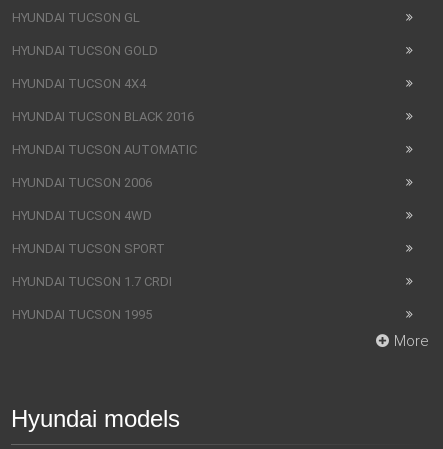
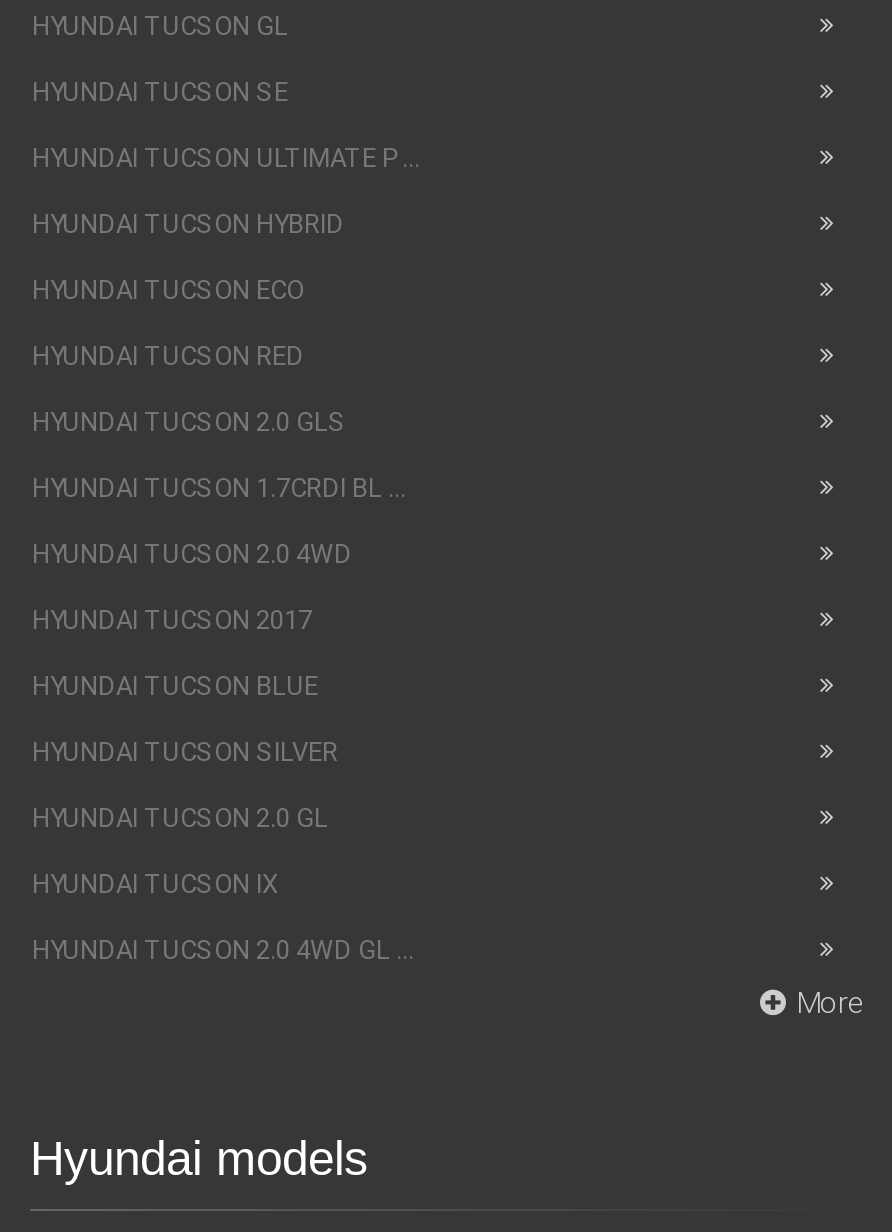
[12,43,197,322] HYUNDAI TUCSON GOLD | HYUNDAI TUCSON 4X4 | HYUNDAI TUCSON BLACK 2016 | HYUNDAI TUCSON AUTOMATIC | HYUNDAI TUCSON 2006 | HYUNDAI TUCSON 4WD | HYUNDAI TUCSON SPORT | HYUNDAI TUCSON 1.7 CRDI | HYUNDAI TUCSON 1995 -> [32,77,420,965] HYUNDAI TUCSON SE | HYUNDAI TUCSON ULTIMATE P ... | HYUNDAI TUCSON HYBRID | HYUNDAI TUCSON ECO | HYUNDAI TUCSON RED | HYUNDAI TUCSON 2.0 GLS | HYUNDAI TUCSON 1.7CRDI BL ... | HYUNDAI TUCSON 2.0 4WD | HYUNDAI TUCSON 2017 | HYUNDAI TUCSON BLUE | HYUNDAI TUCSON SILVER | HYUNDAI TUCSON 2.0 GL | HYUNDAI TUCSON IX | HYUNDAI TUCSON 2.0 4WD GL ...

